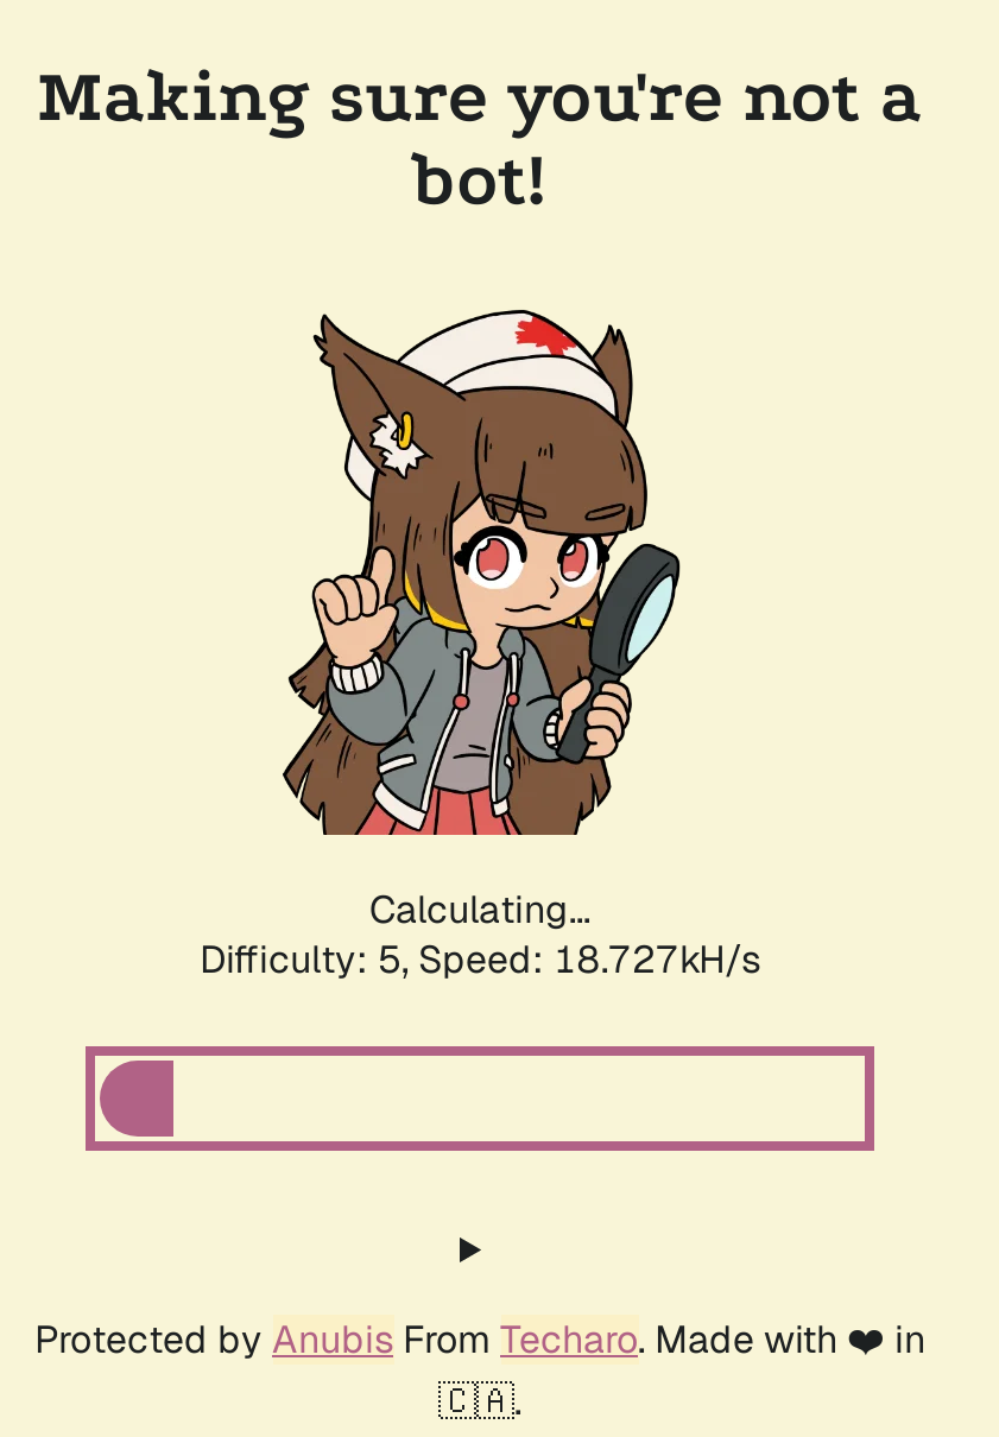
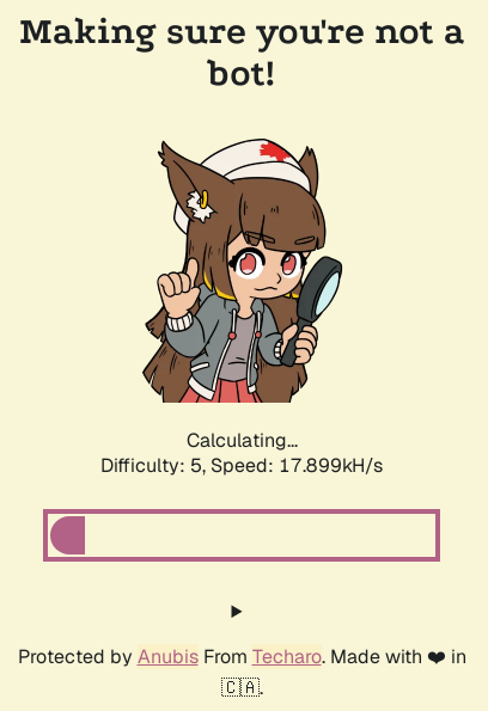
[200,935,760,985] Difficulty: 5, Speed: 18.727kH/s -> [100,453,383,478] Difficulty: 5, Speed: 17.899kH/s

